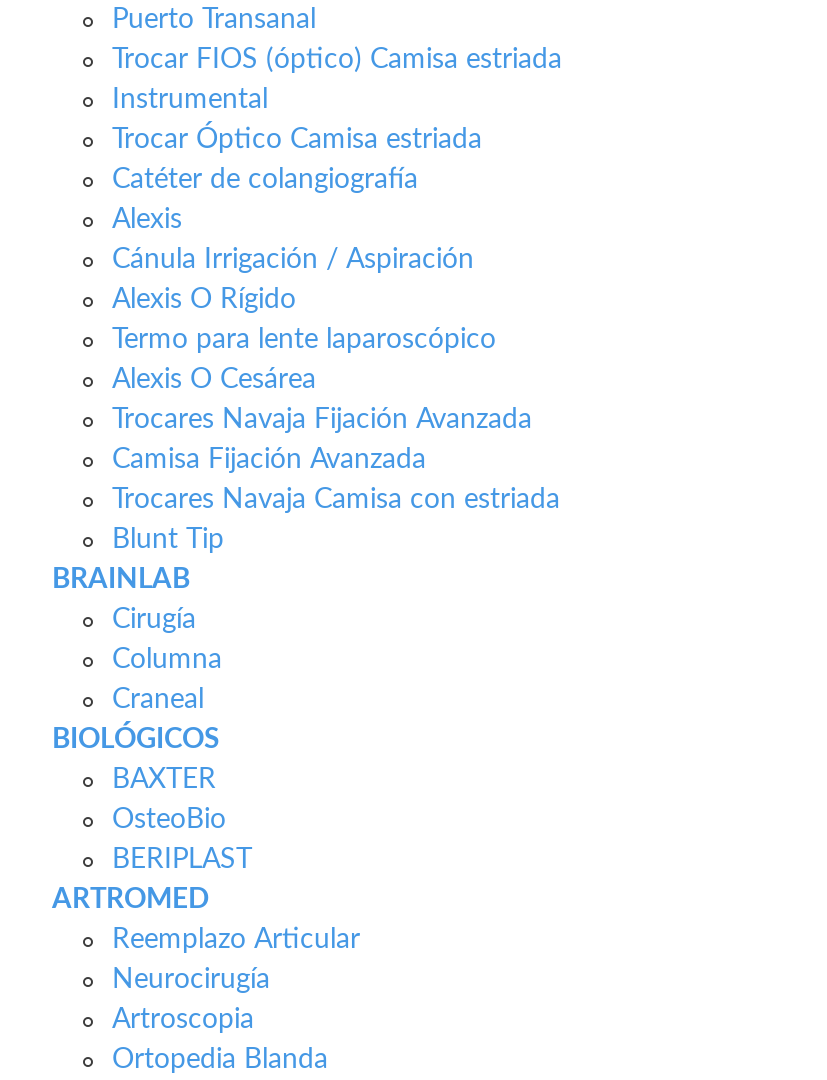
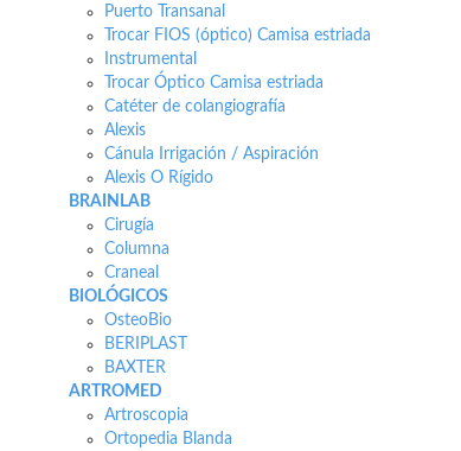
[112,326,560,554] Termo para lente laparoscópico | Alexis O Cesárea | Trocares Navaja Fijación Avanzada | Camisa Fijación Avanzada | Trocares Navaja Camisa con estriada | Blunt Tip -> none
moved [112,766,216,794] -> [104,359,166,376]: BAXTER
[112,926,360,994] Reemplazo Articular | Neurocirugía -> none

